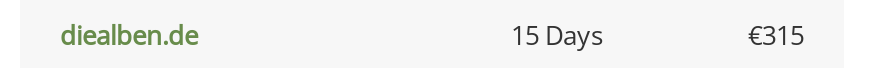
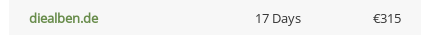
[511,17,603,53] 15 Days -> [254,9,300,27] 17 Days

